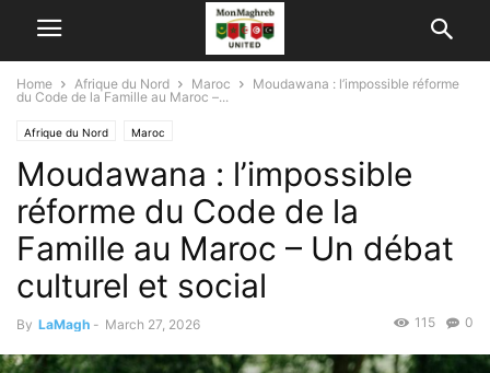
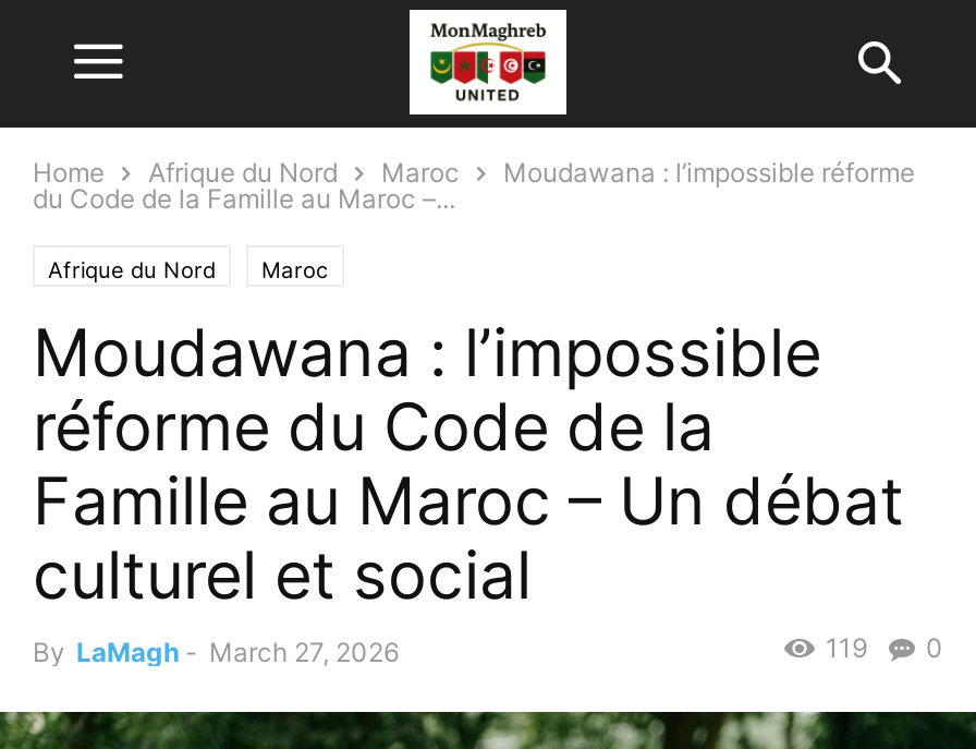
[415,314,474,330] 115 0 -> [826,631,943,664] 119 0

